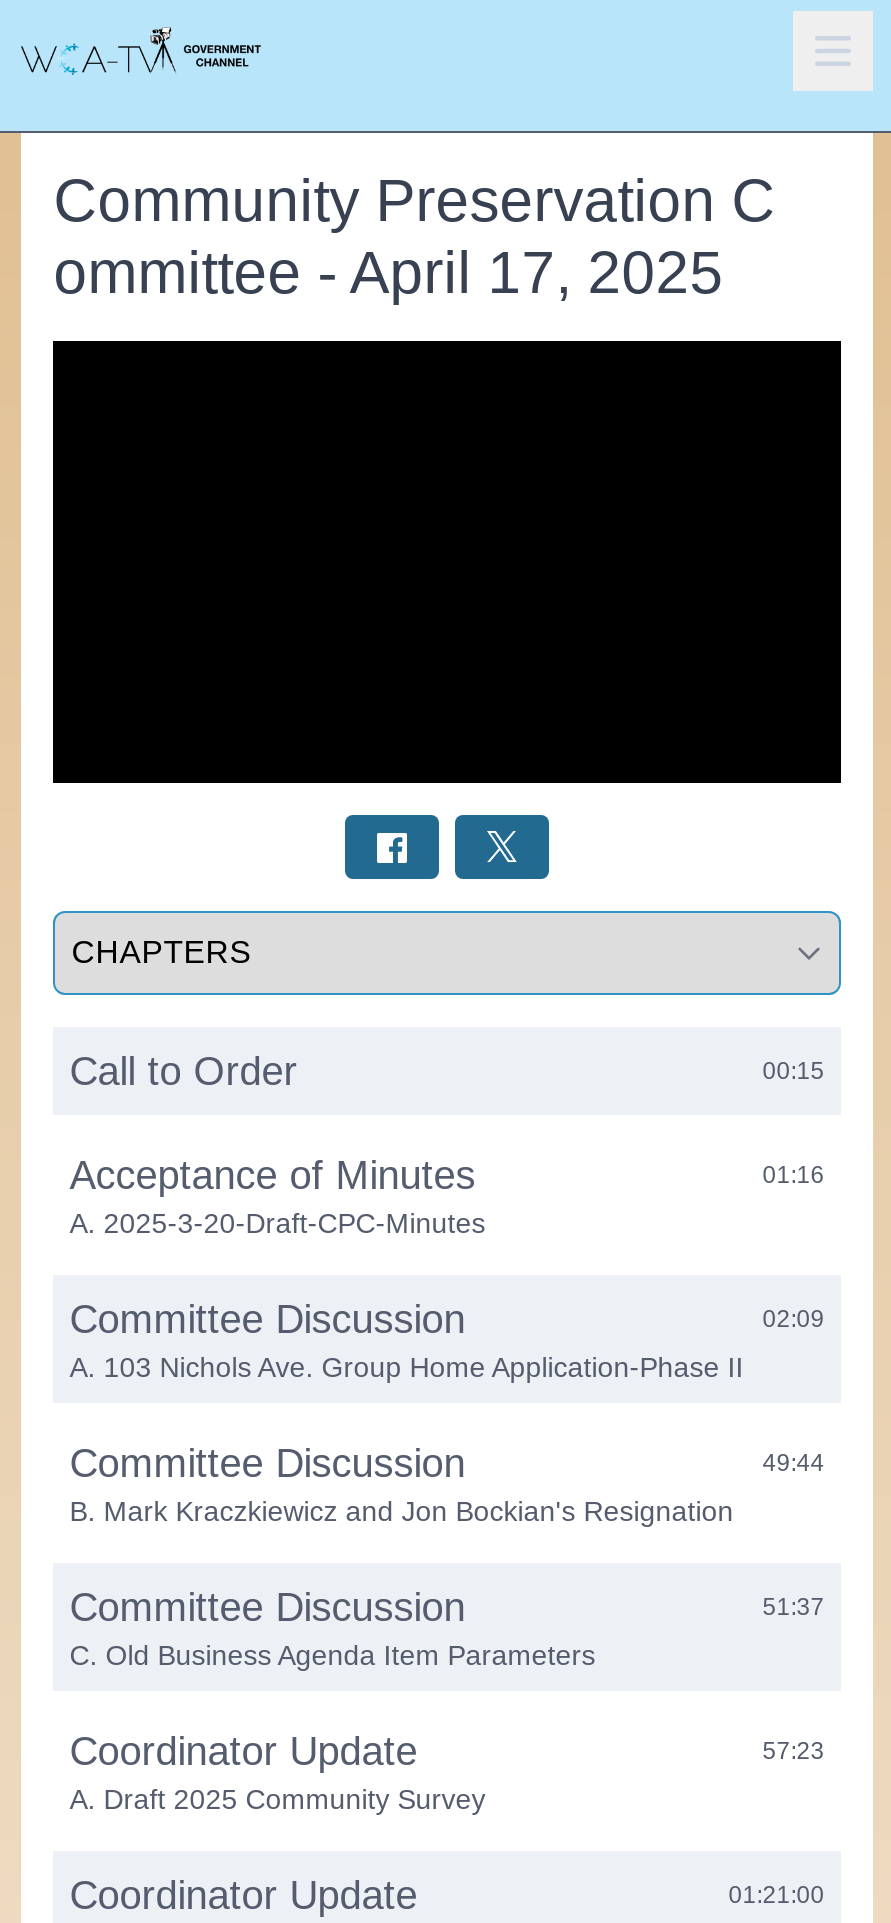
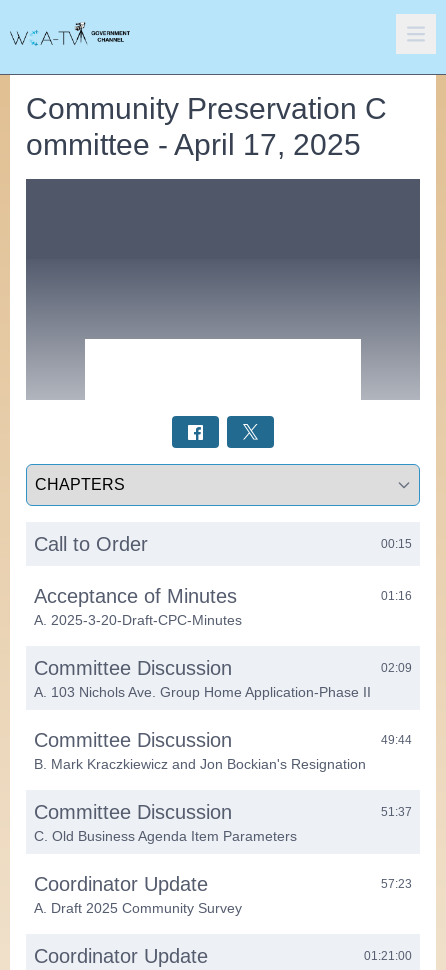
none -> [25,178,421,400] [image]

